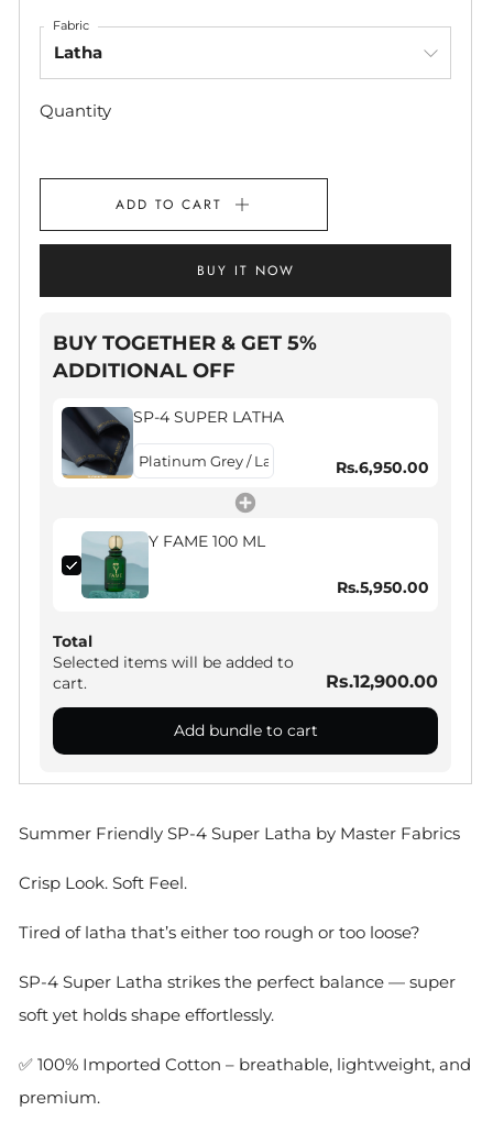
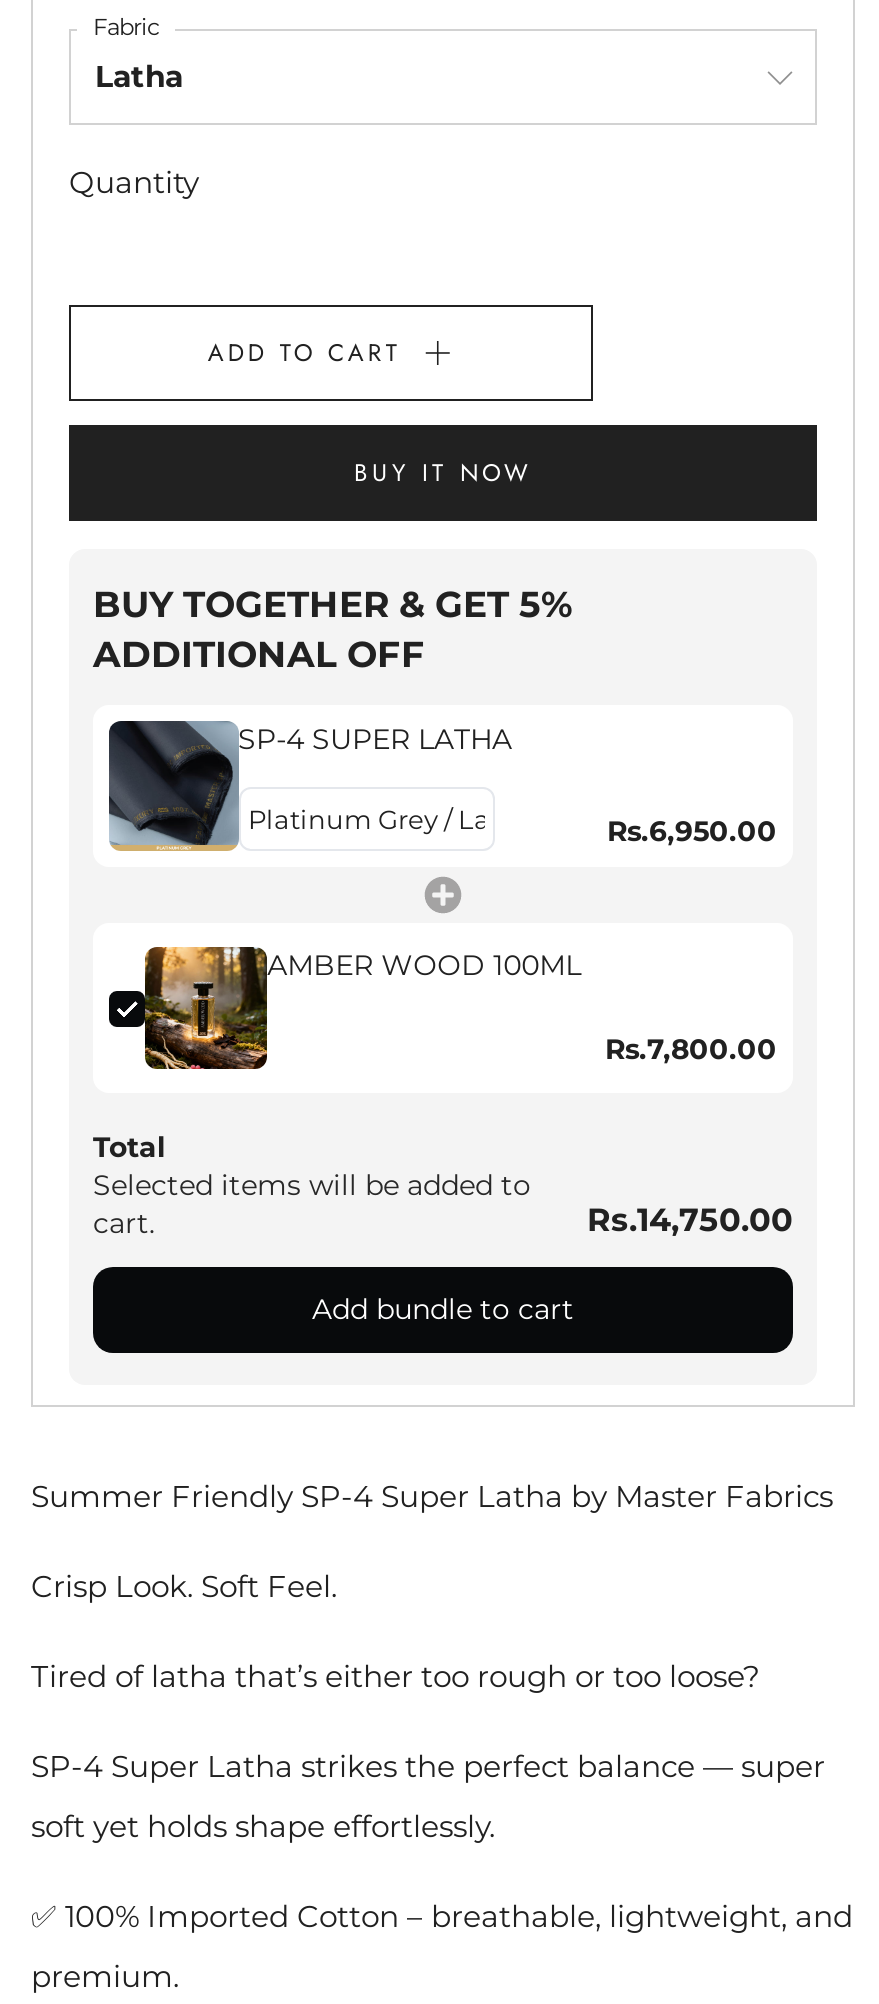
[80,531,265,599] [image] | Y FAME 100 ML -> [143,945,581,1071] [image] | AMBER WOOD 100ML
[337,577,429,597] Rs.5,950.00 -> [605,1031,777,1067] Rs.7,800.00
[326,671,438,692] Rs.12,900.00 -> [587,1201,793,1239] Rs.14,750.00

